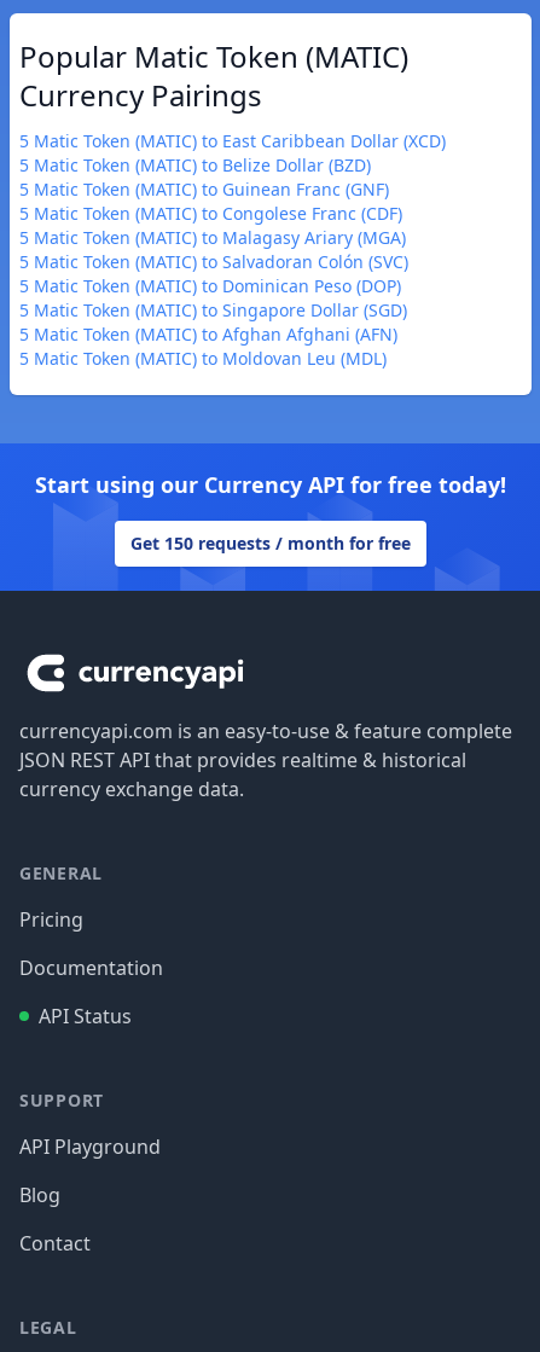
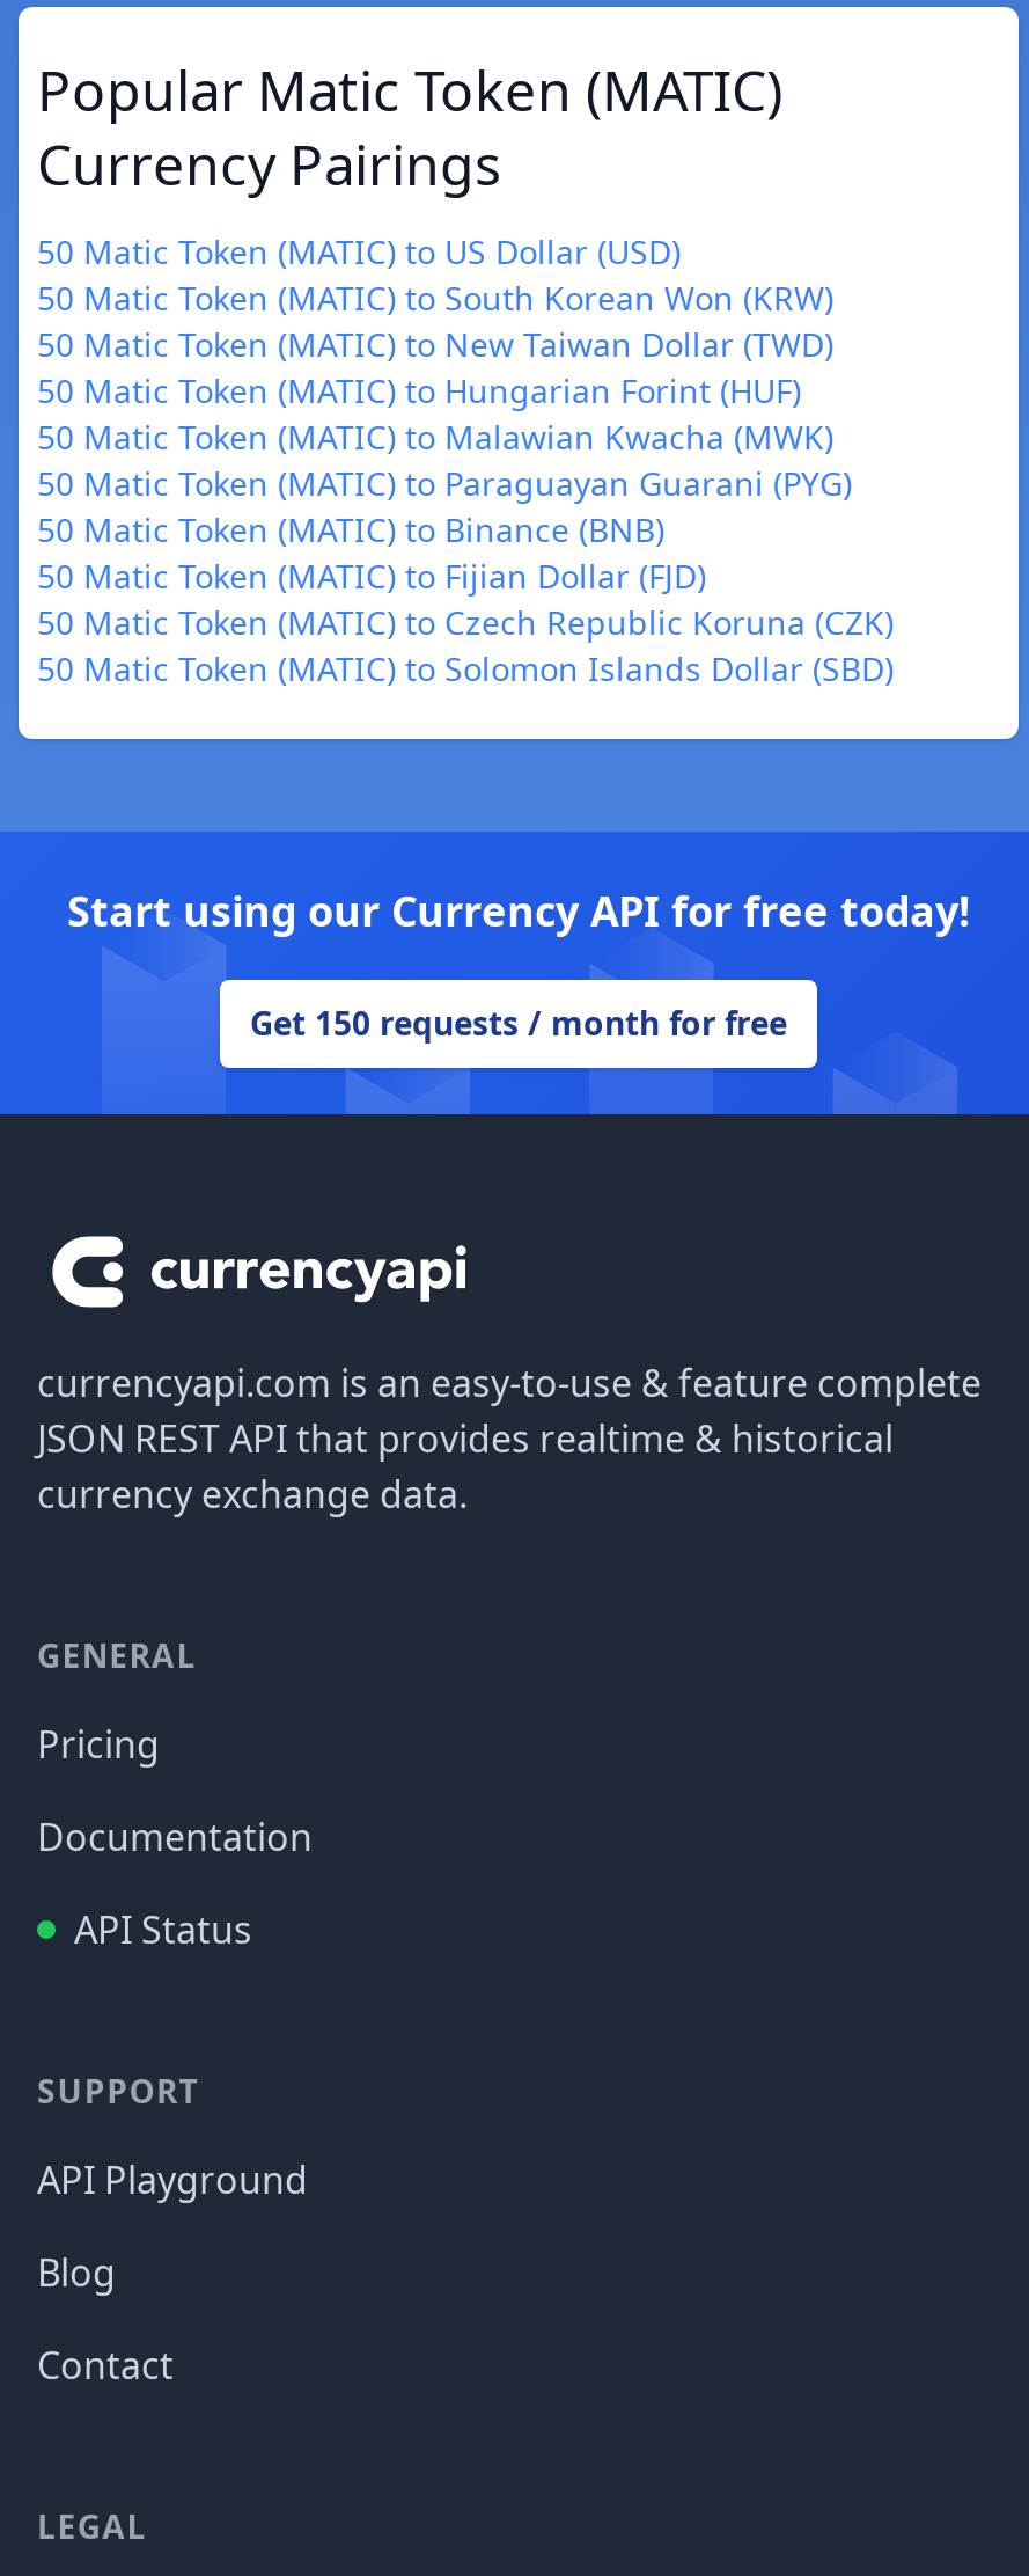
[19,130,446,370] 5 Matic Token (MATIC) to East Caribbean Dollar (XCD) | 5 Matic Token (MATIC) to Belize Dollar (BZD) | 5 Matic Token (MATIC) to Guinean Franc (GNF) | 5 Matic Token (MATIC) to Congolese Franc (CDF) | 5 Matic Token (MATIC) to Malagasy Ariary (MGA) | 5 Matic Token (MATIC) to Salvadoran Colón (SVC) | 5 Matic Token (MATIC) to Dominican Peso (DOP) | 5 Matic Token (MATIC) to Singapore Dollar (SGD) | 5 Matic Token (MATIC) to Afghan Afghani (AFN) | 5 Matic Token (MATIC) to Moldovan Leu (MDL) -> [37,230,894,691] 50 Matic Token (MATIC) to US Dollar (USD) | 50 Matic Token (MATIC) to South Korean Won (KRW) | 50 Matic Token (MATIC) to New Taiwan Dollar (TWD) | 50 Matic Token (MATIC) to Hungarian Forint (HUF) | 50 Matic Token (MATIC) to Malawian Kwacha (MWK) | 50 Matic Token (MATIC) to Paraguayan Guarani (PYG) | 50 Matic Token (MATIC) to Binance (BNB) | 50 Matic Token (MATIC) to Fijian Dollar (FJD) | 50 Matic Token (MATIC) to Czech Republic Koruna (CZK) | 50 Matic Token (MATIC) to Solomon Islands Dollar (SBD)

